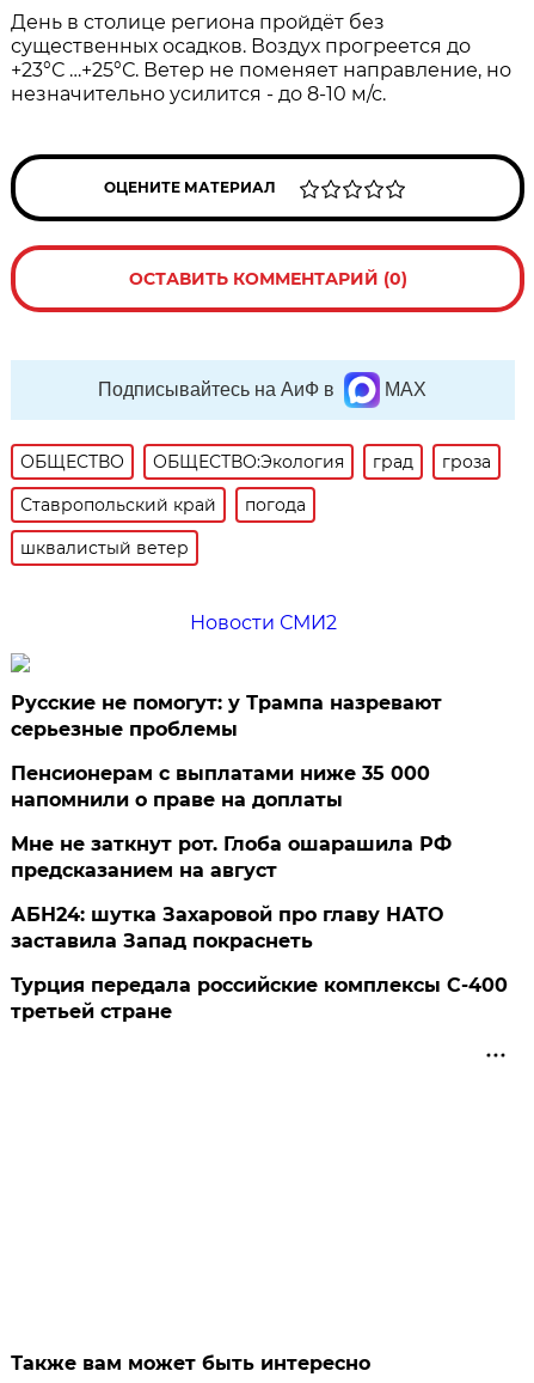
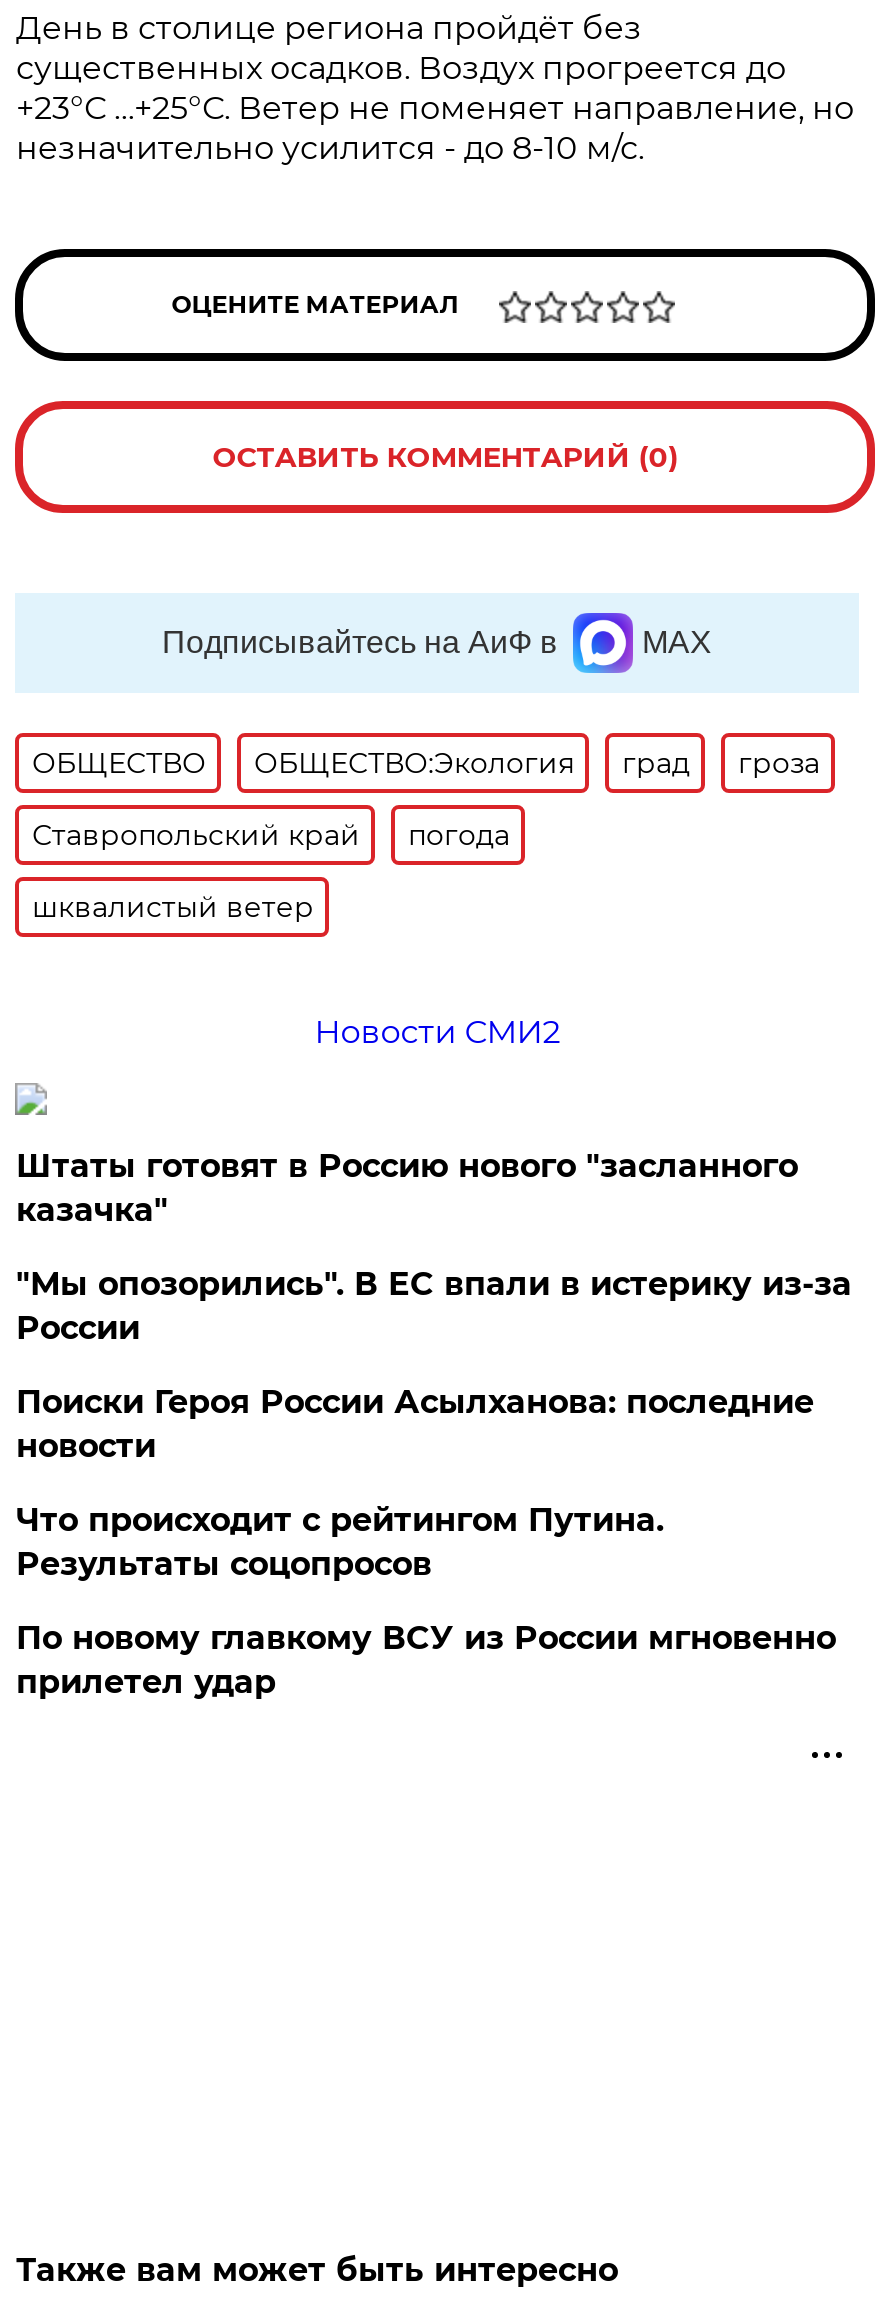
[11,691,442,741] Русские не помогут: у Трампа назревают | серьезные проблемы -> [16,1147,798,1229] Штаты готовят в Россию нового "засланного | казачка"
[11,762,431,811] Пенсионерам с выплатами ниже 35 000 | напомнили о праве на доплаты -> [16,1265,852,1347] "Мы опозорились". В ЕС впали в истерику из-за | России
[11,833,452,882] Мне не заткнут рот. Глоба ошарашила РФ | предсказанием на август -> [16,1383,814,1465] Поиски Героя России Асылханова: последние | новости
[11,903,444,952] АБН24: шутка Захаровой про главу НАТО | заставила Запад покраснеть -> [16,1501,664,1583] Что происходит с рейтингом Путина. | Результаты соцопросов
[11,974,508,1023] Турция передала российские комплексы С-400 | третьей стране -> [16,1619,836,1701] По новому главкому ВСУ из России мгновенно | прилетел удар

